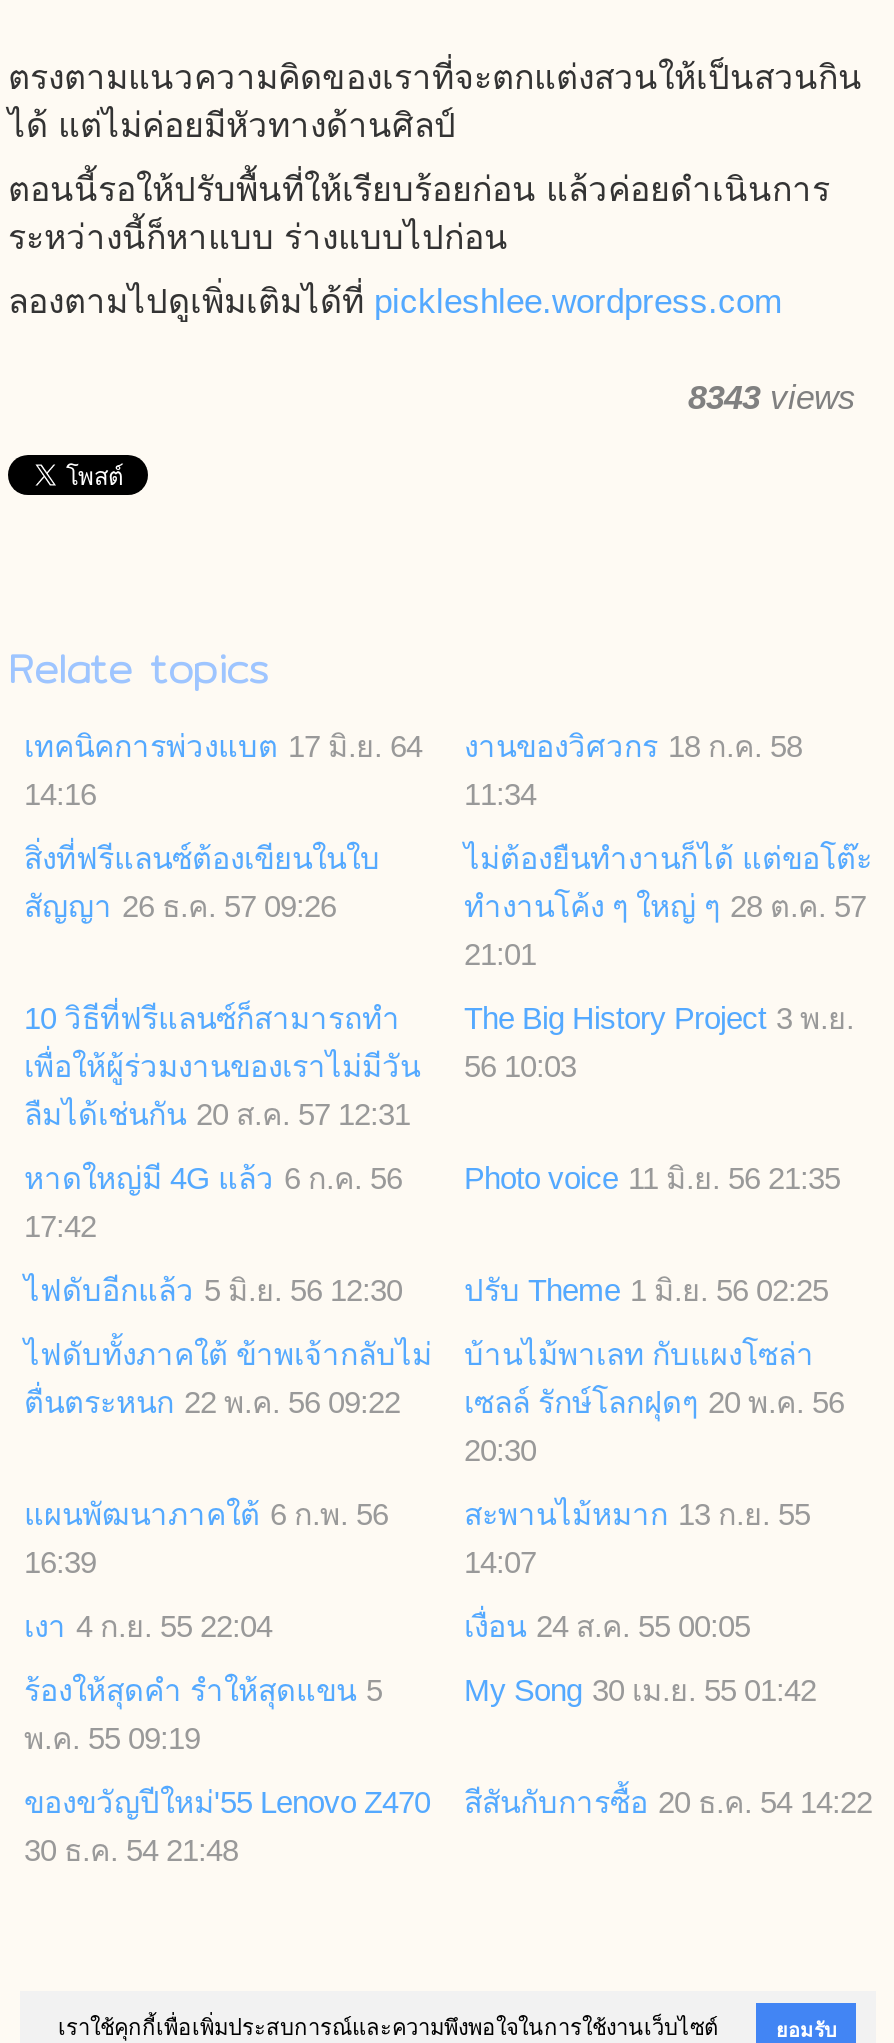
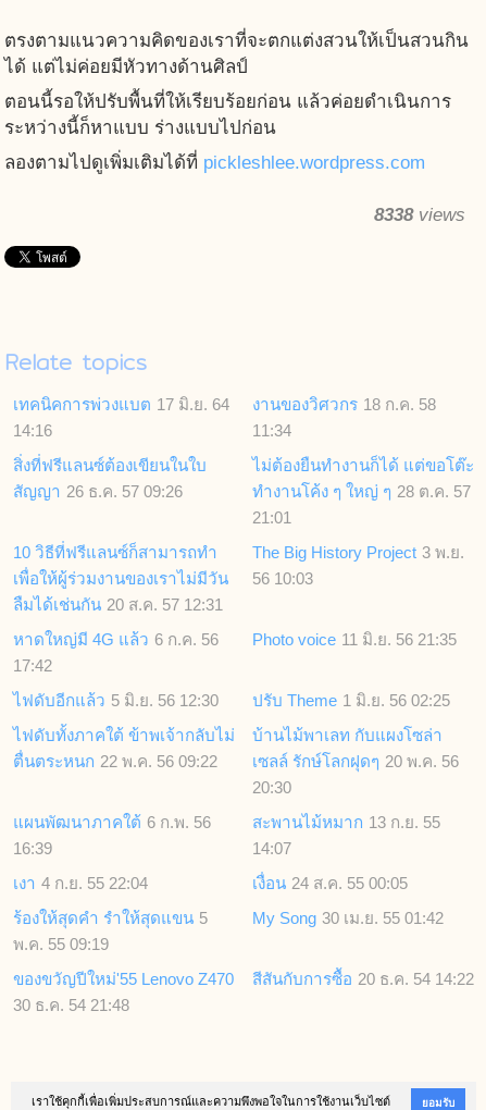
[688,379,856,417] 8343 views -> [374,205,465,225] 8338 views

